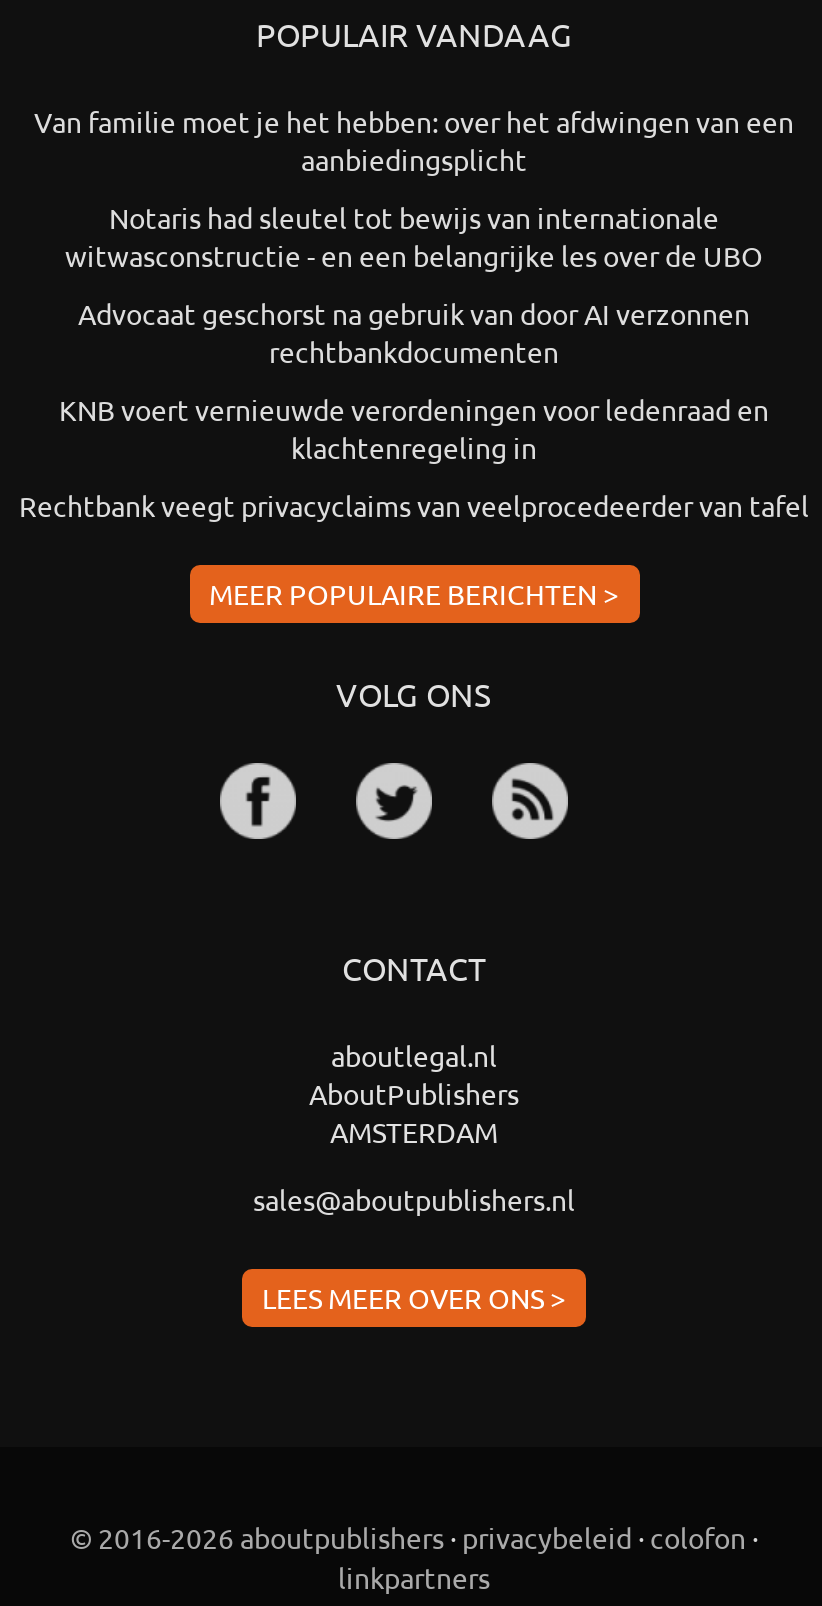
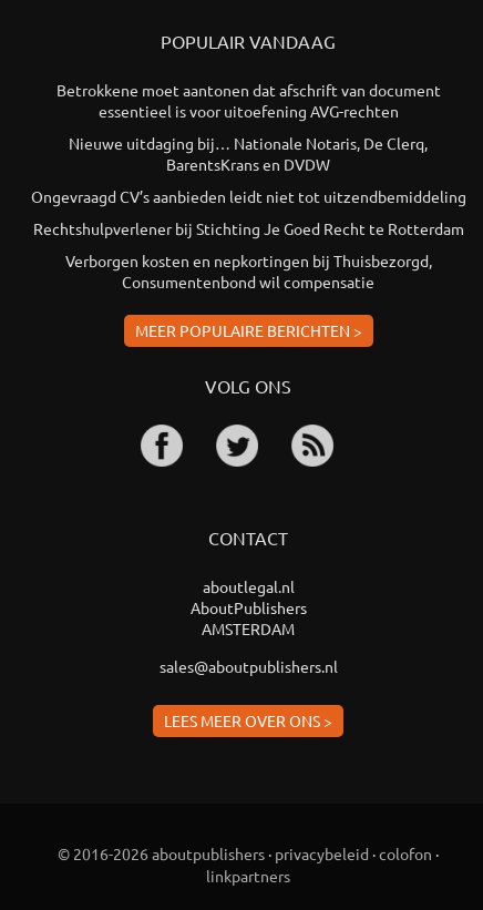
[34,103,794,177] Van familie moet je het hebben: over het afdwingen van een | aanbiedingsplicht -> [56,80,440,121] Betrokkene moet aantonen dat afschrift van document | essentieel is voor uitoefening AVG-rechten
[65,199,763,273] Notaris had sleutel tot bewijs van internationale | witwasconstructie - en een belangrijke les over de UBO -> [69,133,428,174] Nieuwe uitdaging bij… Nationale Notaris, De Clerq, | BarentsKrans en DVDW
[78,295,750,369] Advocaat geschorst na gebruik van door AI verzonnen | rechtbankdocumenten -> [30,186,466,206] Ongevraagd CV’s aanbieden leidt niet tot uitzendbemiddeling
[59,391,769,465] KNB voert vernieuwde verordeningen voor ledenraad en | klachtenregeling in -> [33,218,464,238] Rechtshulpverlener bij Stichting Je Goed Recht te Rotterdam
[19,487,809,523] Rechtbank veegt privacyclaims van veelprocedeerder van tafel -> [65,250,431,292] Verborgen kosten en nepkortingen bij Thuisbezorgd, | Consumentenbond wil compensatie

